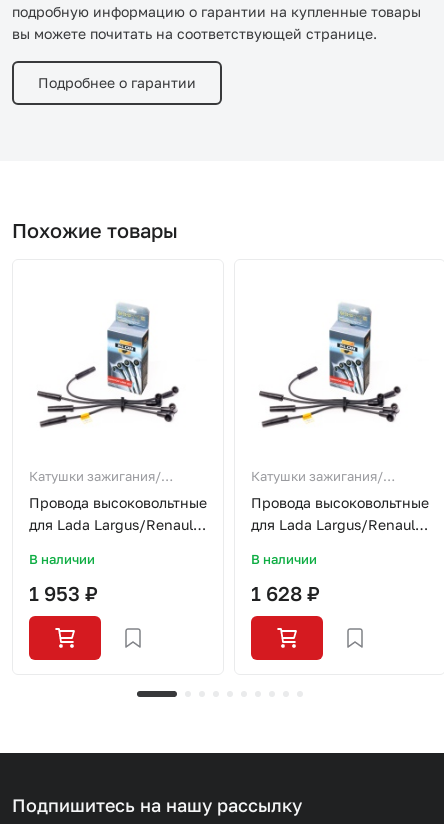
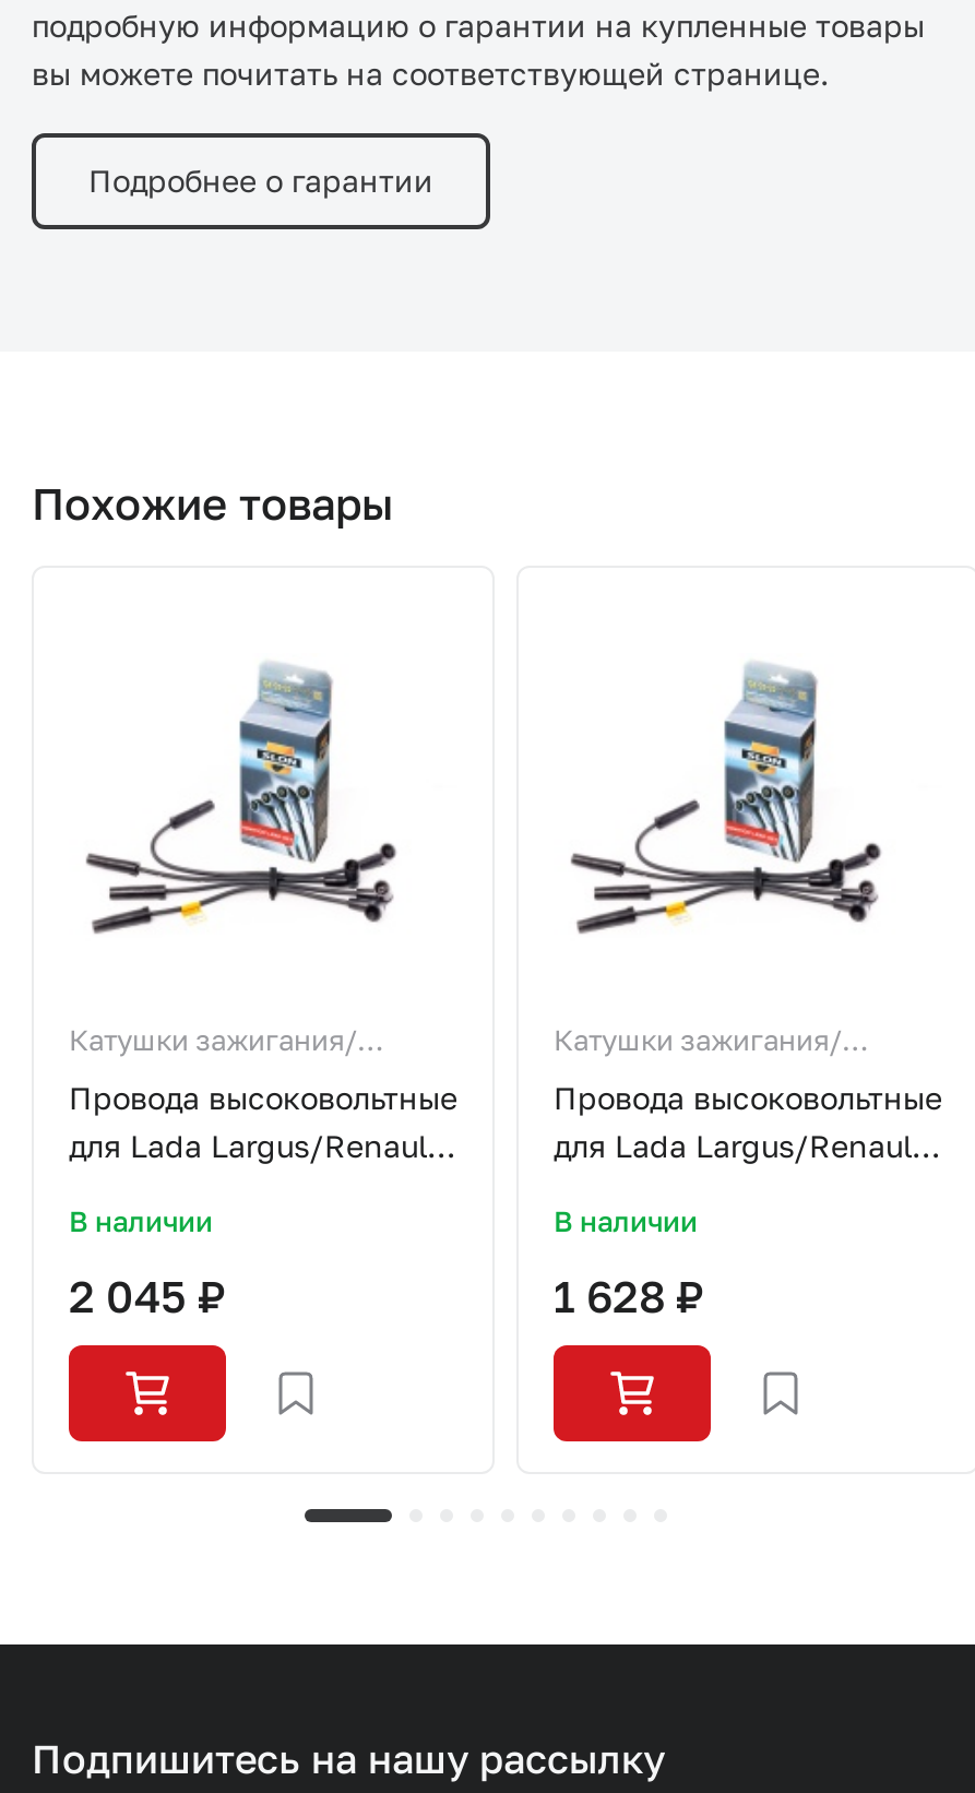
[29,581,98,605] 1 953 ₽ -> [69,1269,226,1321] 2 045 ₽

